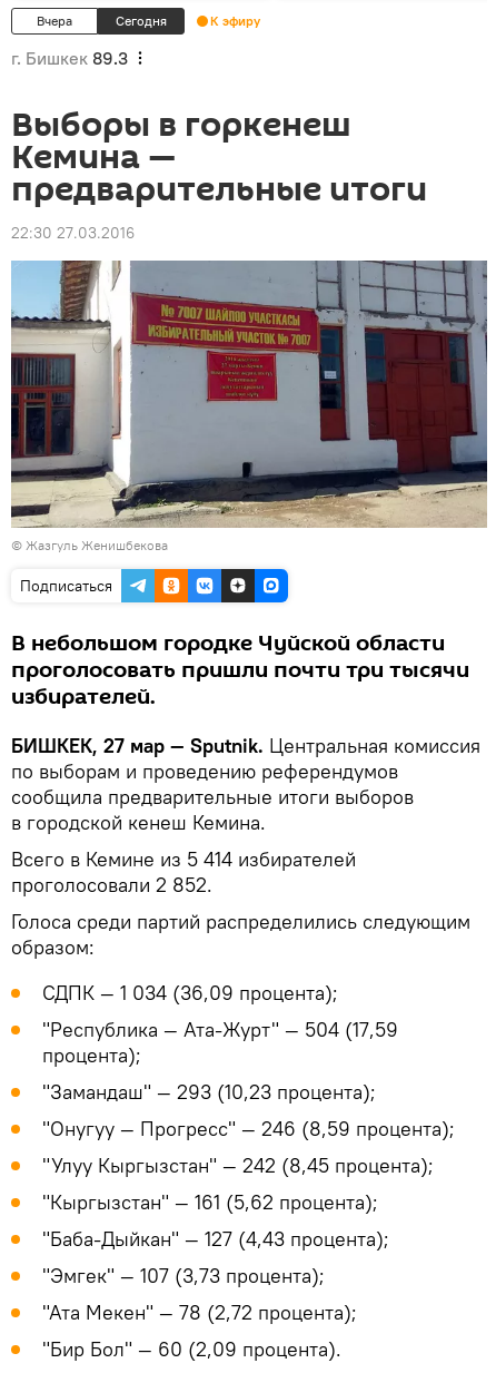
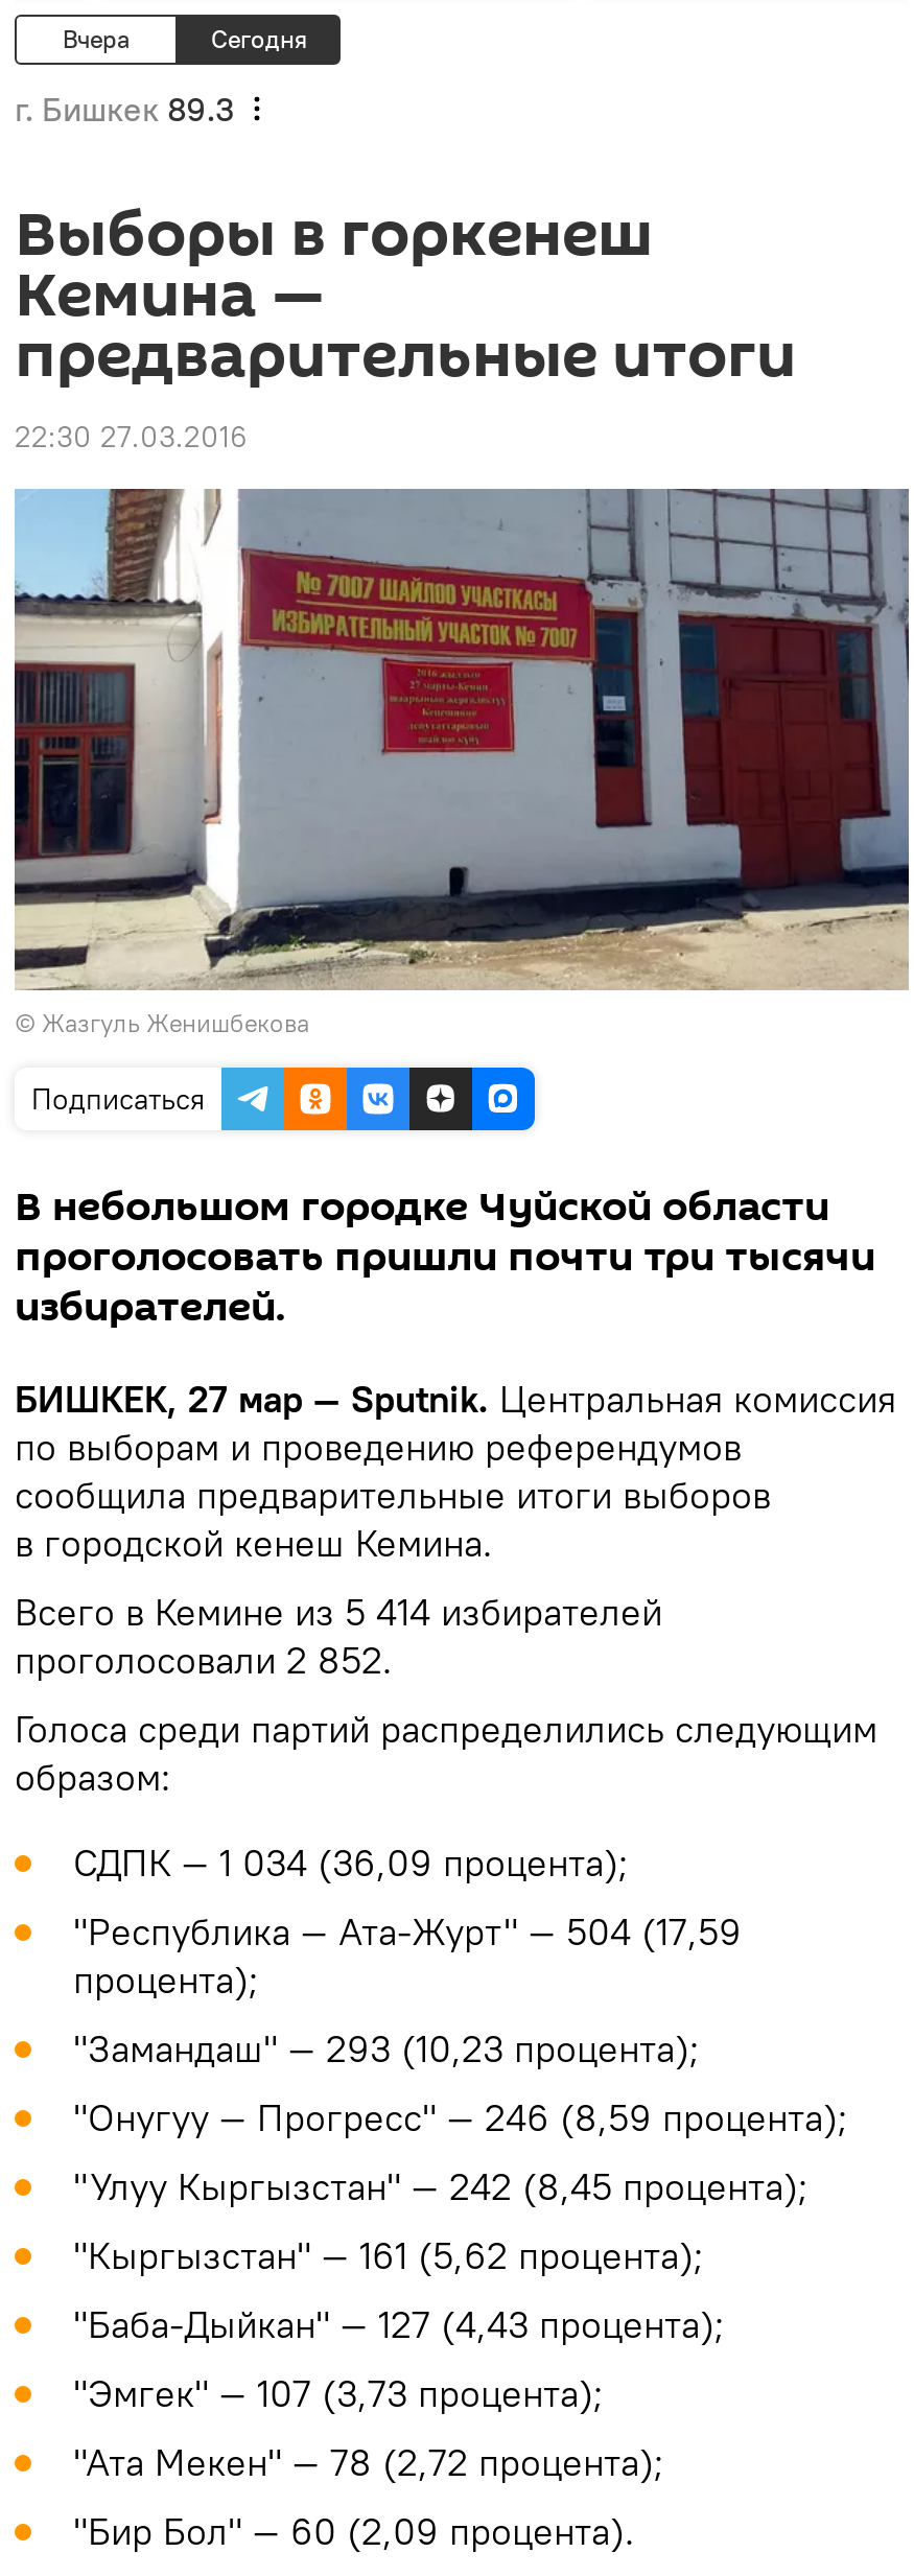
[210,12,260,29] К эфиру -> none

